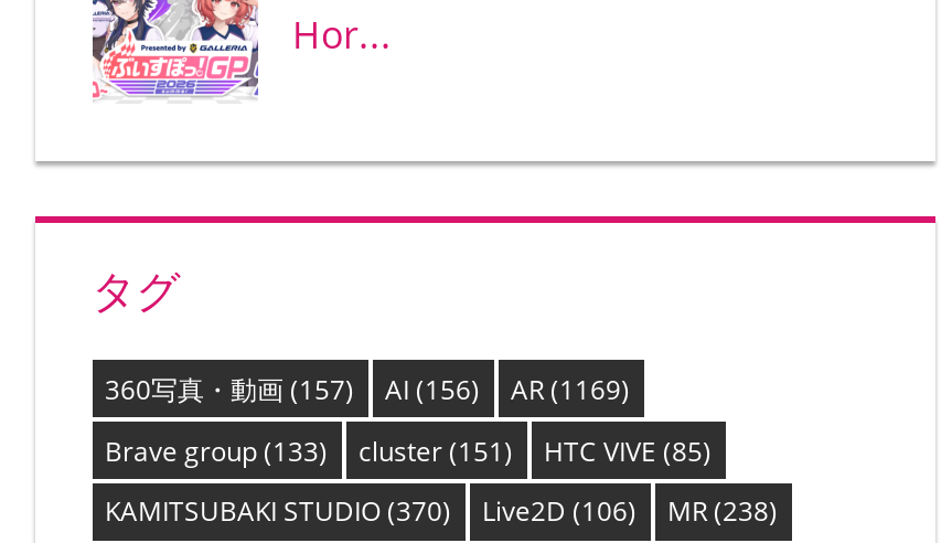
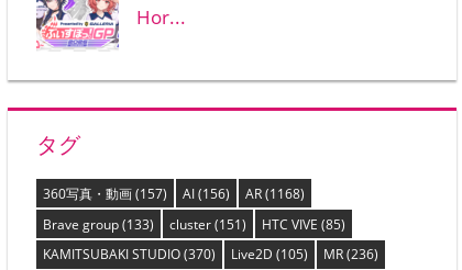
[105,371,630,408] 360写真・動画(157) AI (156) AR (1169) -> [42,184,304,203] 360写真・動画(157) AI (156) AR (1168)
[482,493,637,531] Live2D (106) -> [230,245,307,264] Live2D (105)
[667,493,778,531] MR (238) -> [323,245,378,264] MR (236)

